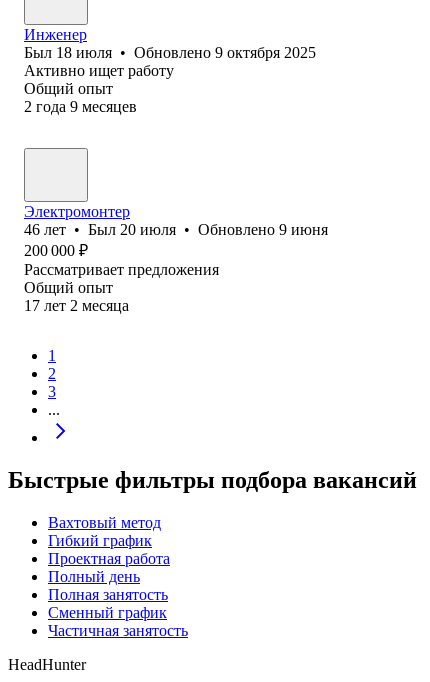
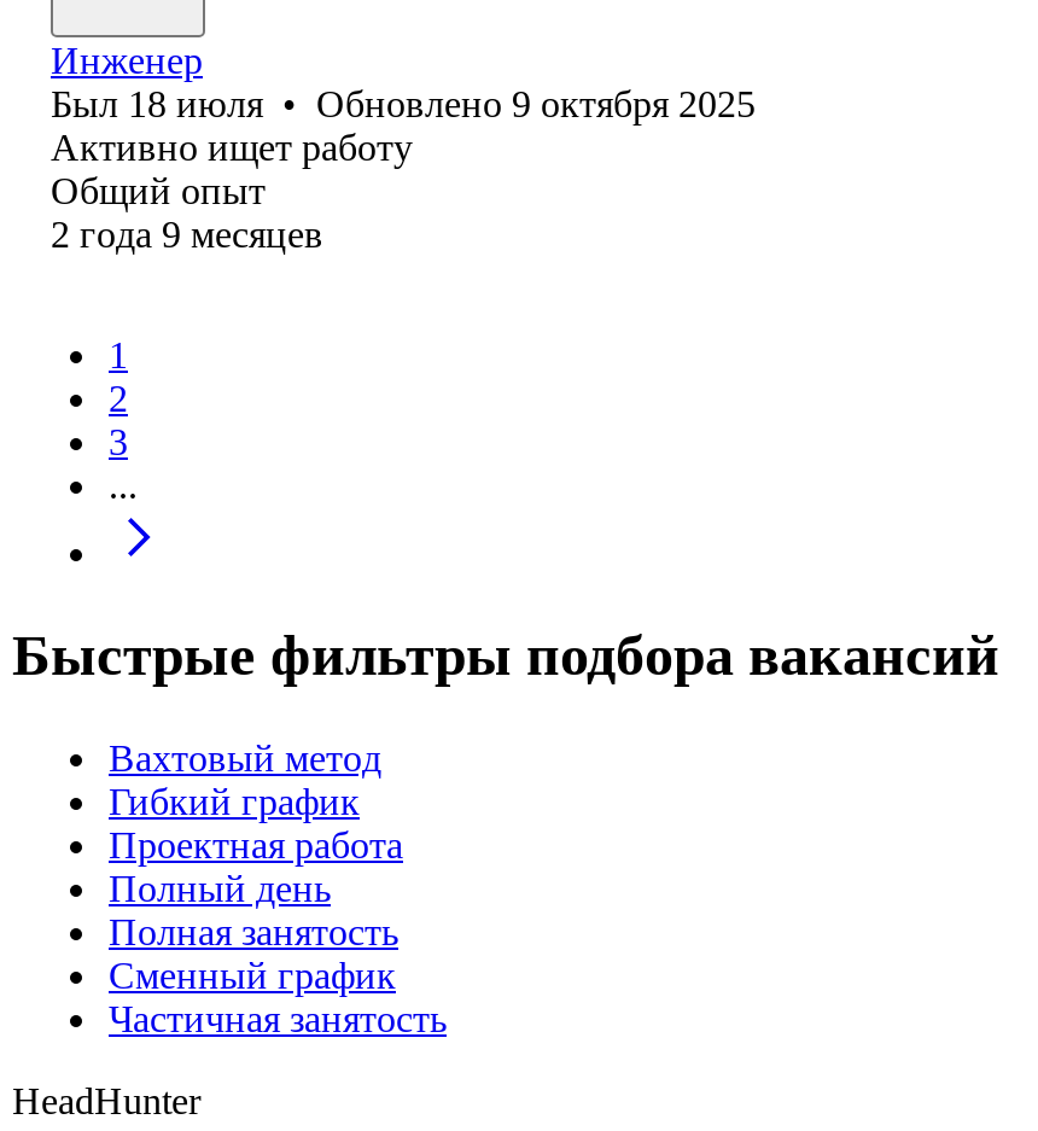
[24,203,328,314] Электромонтер | 46 лет • Был 20 июля • Обновлено 9 июня | 200 000 ₽ | Рассматривает предложения | Общий опыт | 17 лет 2 месяца -> none

